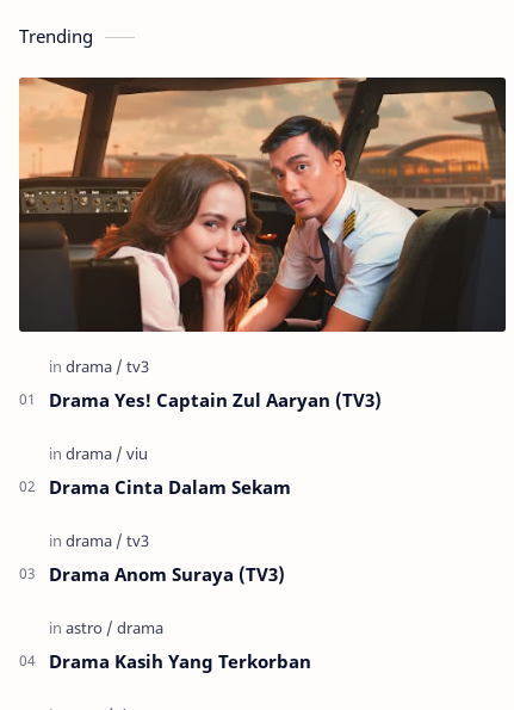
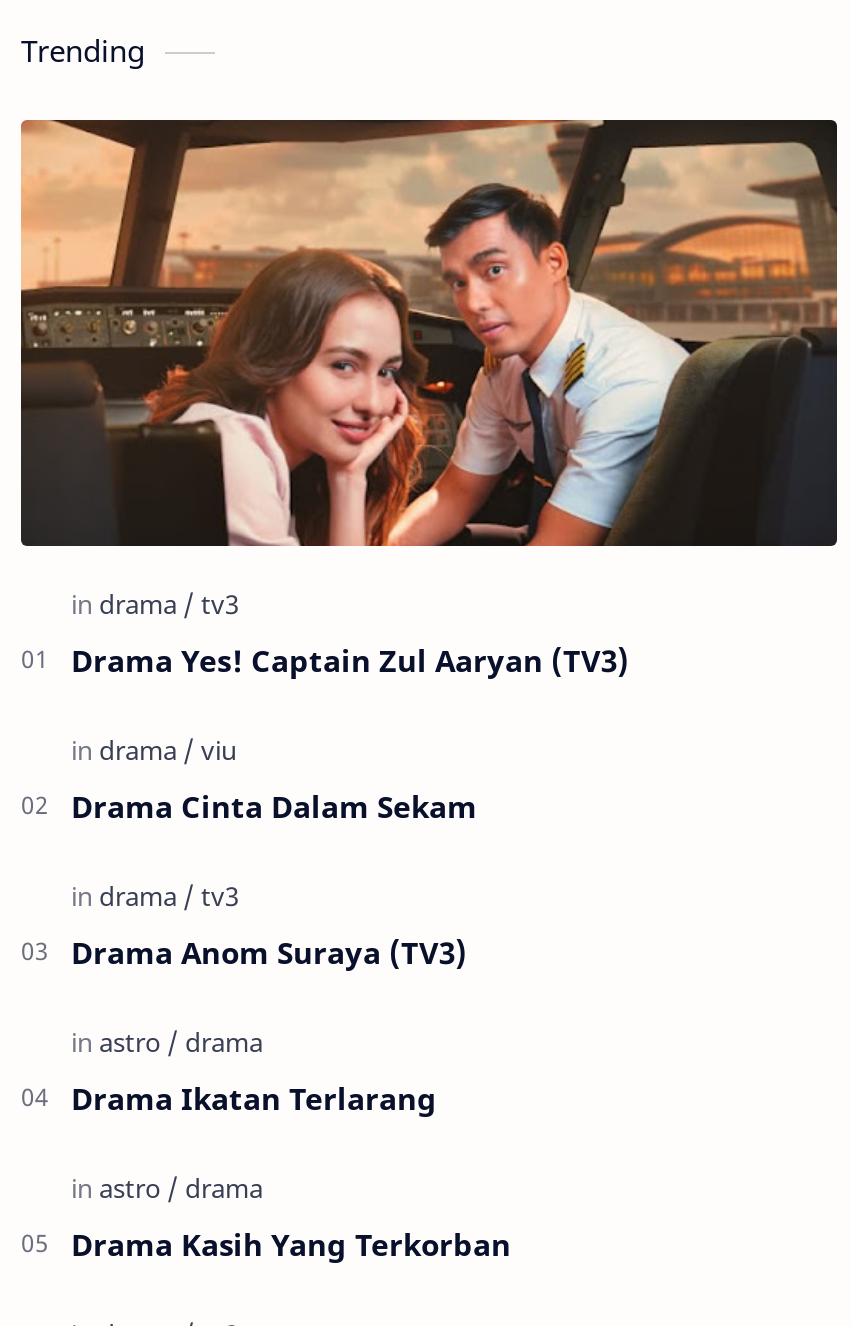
none -> [71,1078,437,1118] Drama Ikatan Terlarang

